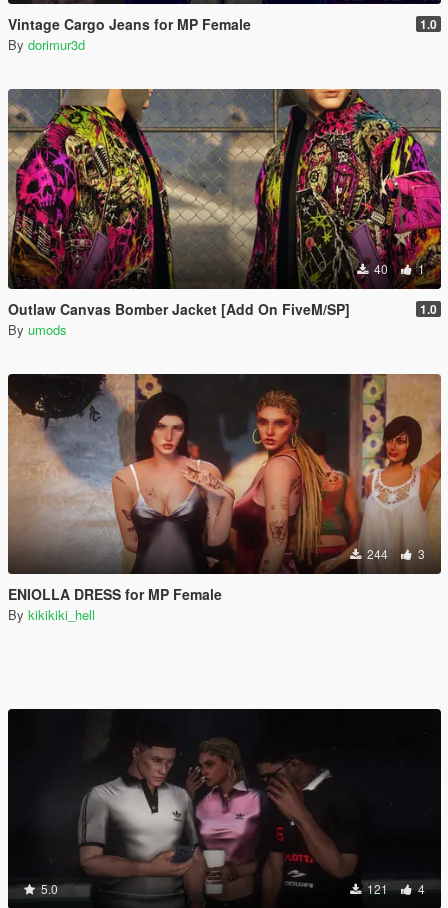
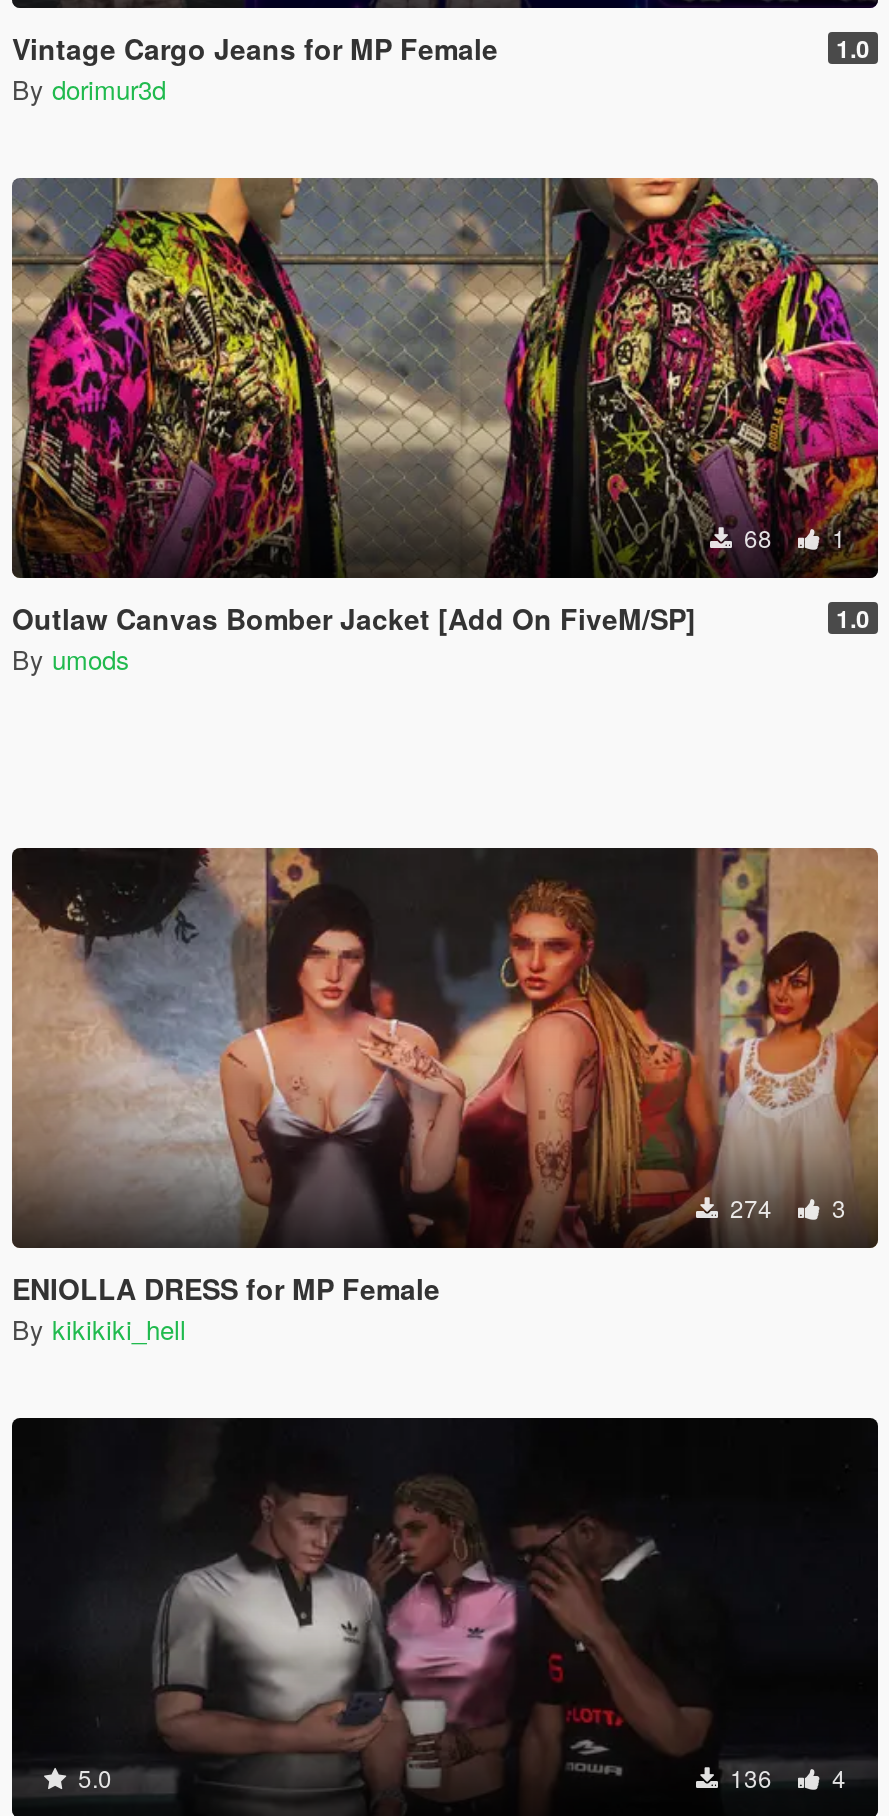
[371,260,425,277] 40 1 -> [738,520,846,554] 68 1
moved [7,372,442,624] -> [10,844,880,1348]: [image] | 3 | ENIOLLA DRESS for MP Female | By kikikiki_hell
[364,545,425,562] 244 3 -> [724,1190,846,1224] 274 3
[364,880,425,897] 121 4 -> [724,1760,846,1794] 136 4

